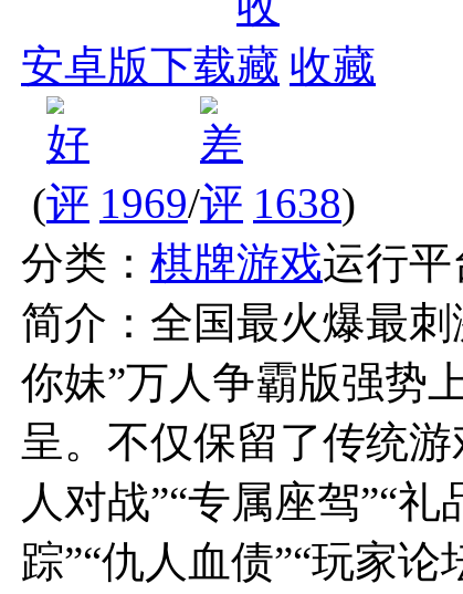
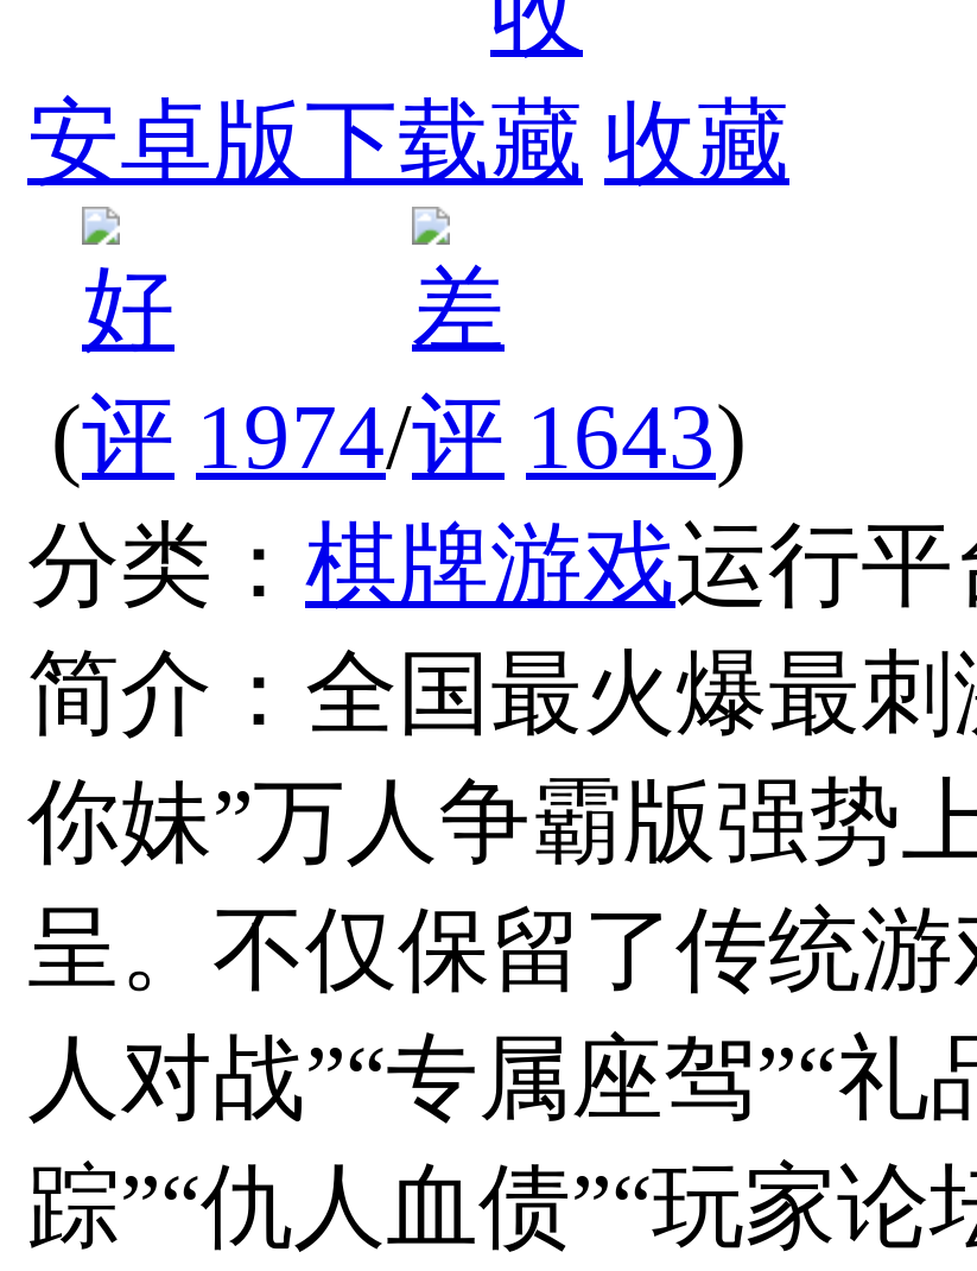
[99,179,200,227] 1969/ -> [196,384,412,487] 1974/
[253,179,356,227] 1638) -> [526,384,747,487] 1643)

